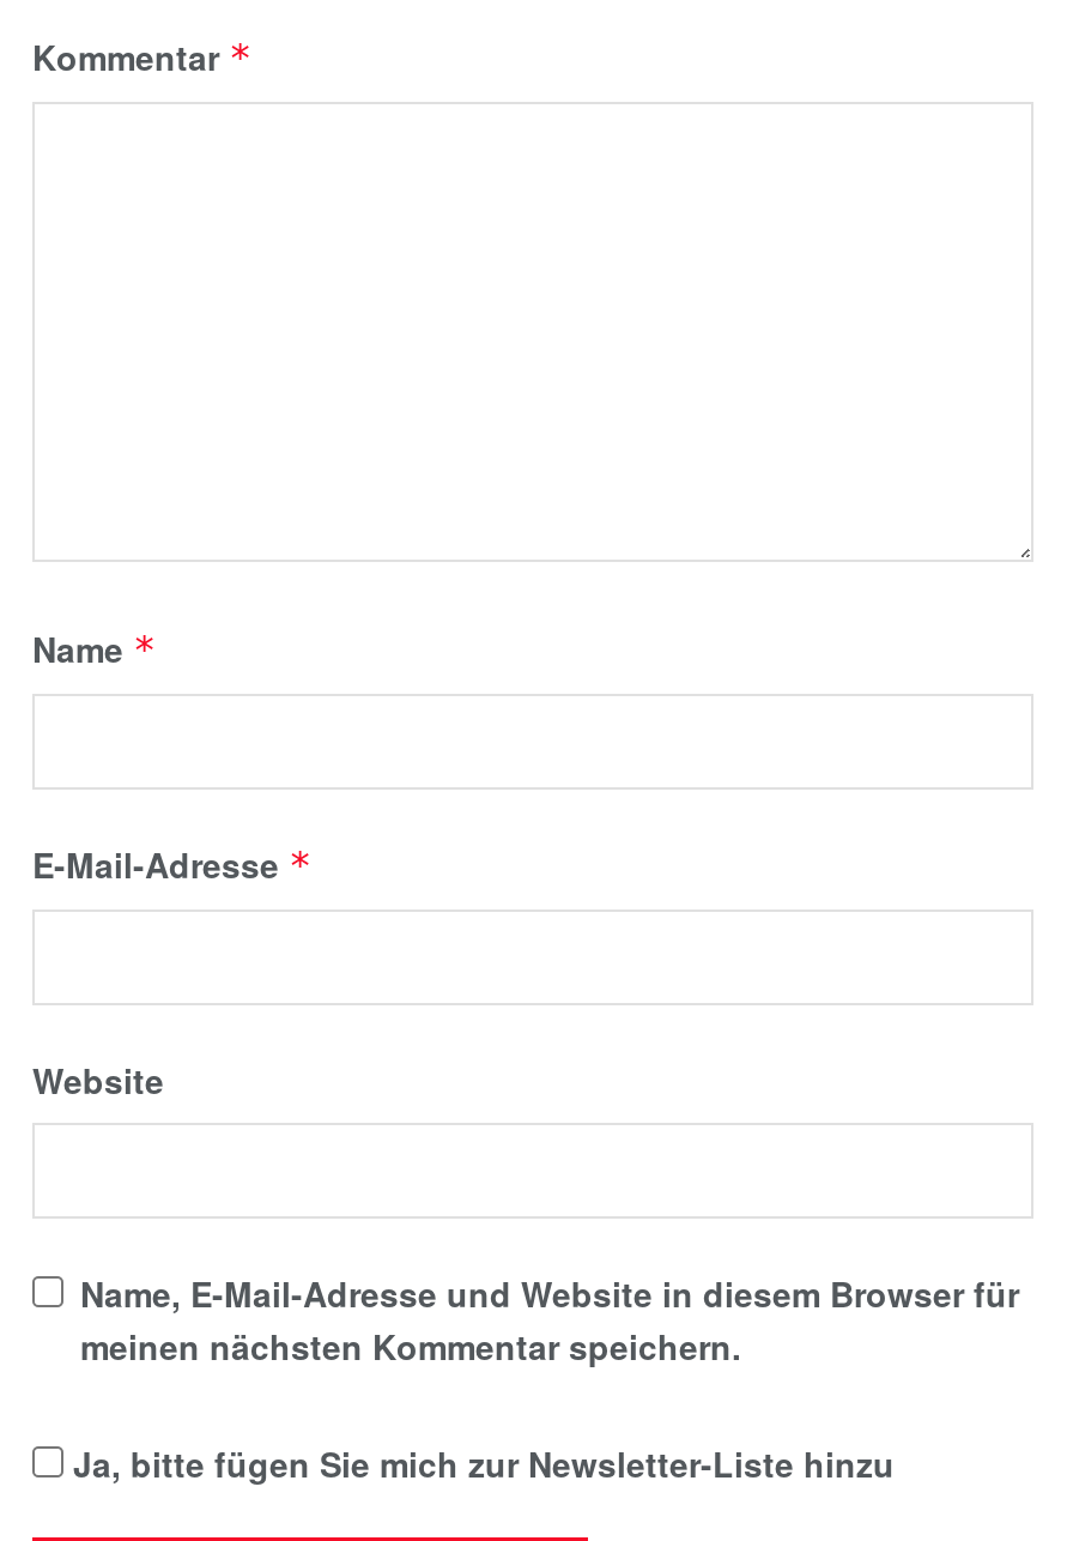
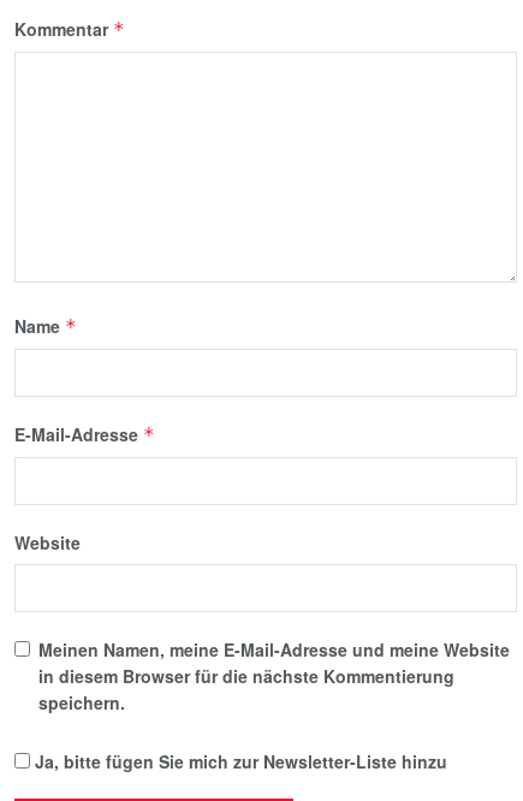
[80,1268,1019,1368] Name, E-Mail-Adresse und Website in diesem Browser für | meinen nächsten Kommentar speichern. -> [38,637,510,714] Meinen Namen, meine E-Mail-Adresse und meine Website | in diesem Browser für die nächste Kommentierung | speichern.

